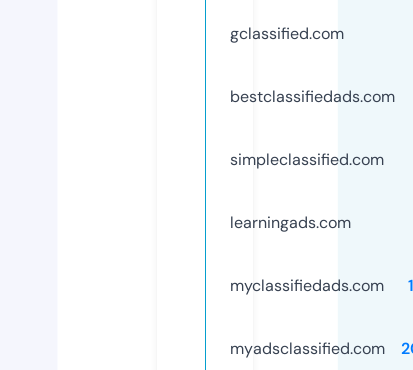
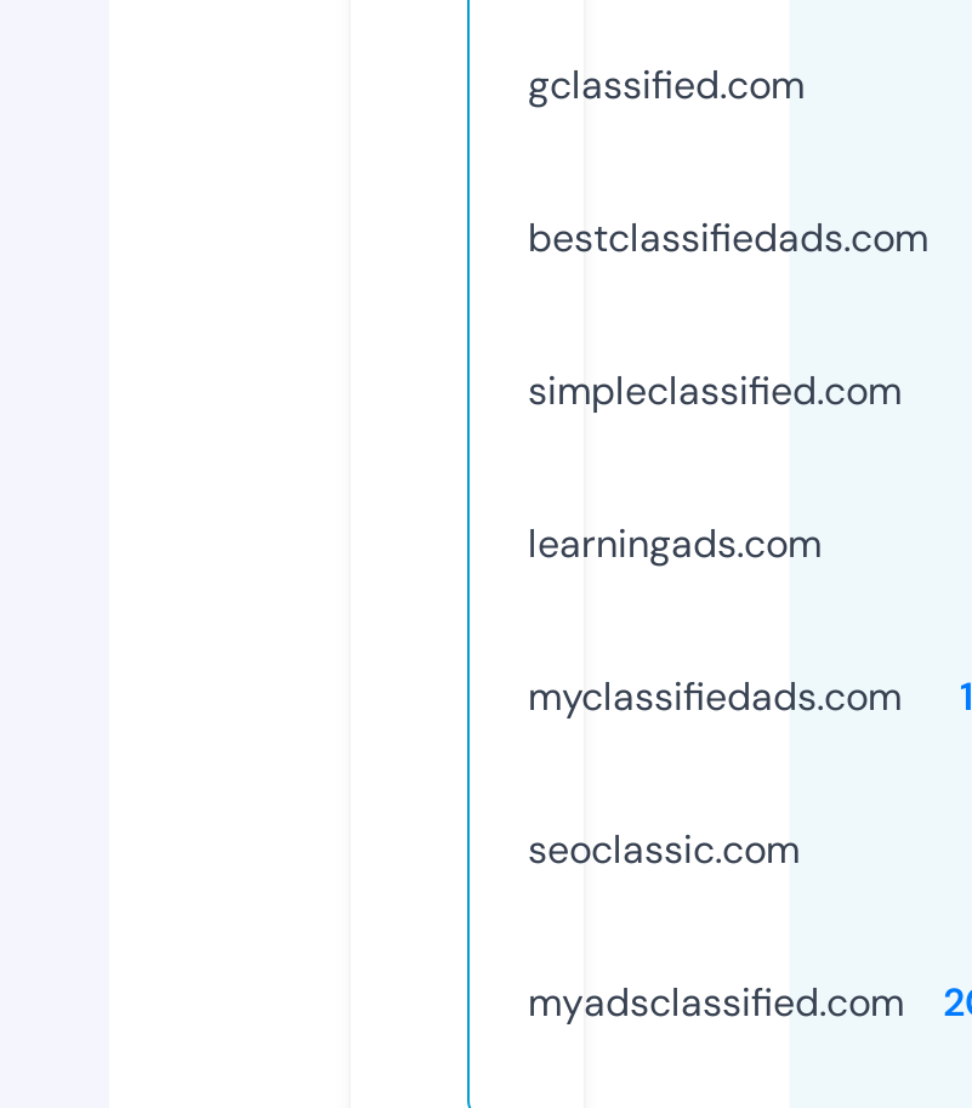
none -> [528,824,800,875] seoclassic.com

